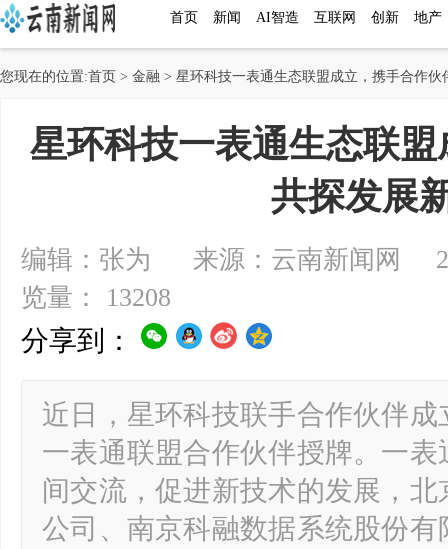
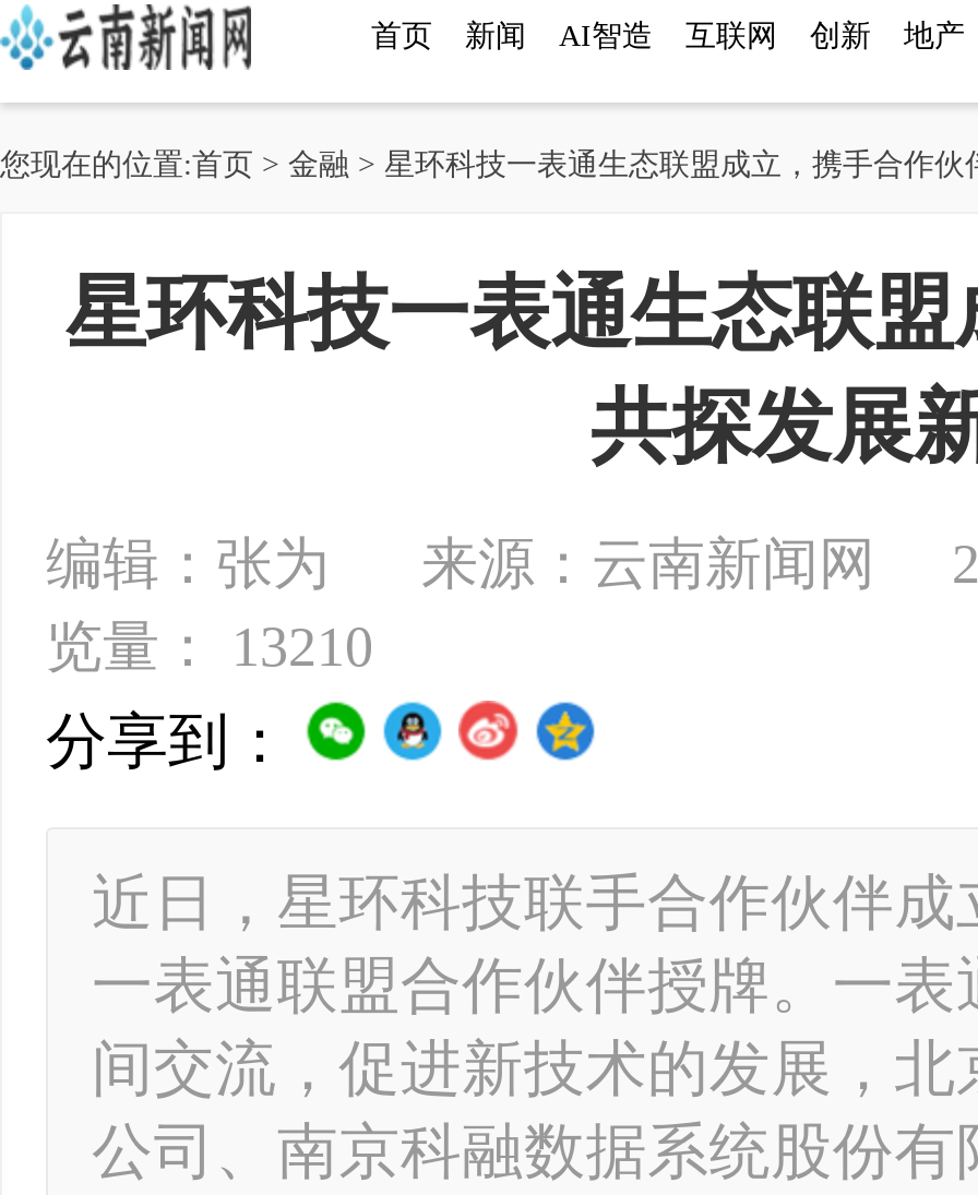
[21,283,171,312] 览量： 13208 -> [46,616,373,679] 览量： 13210

